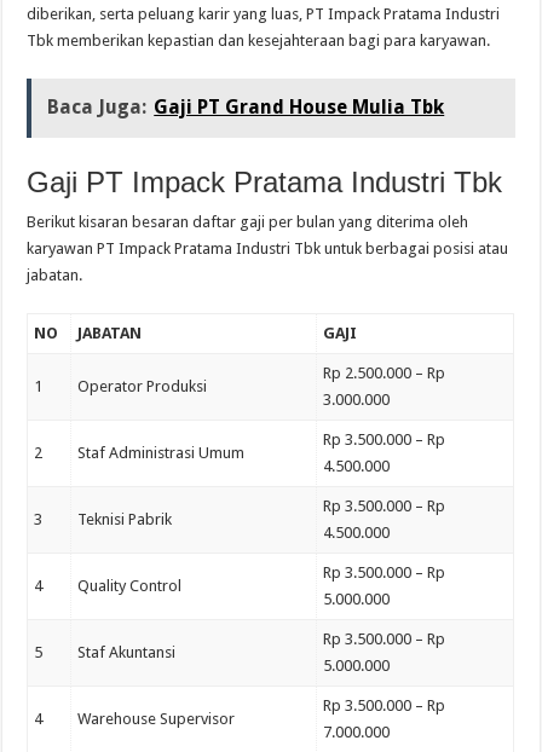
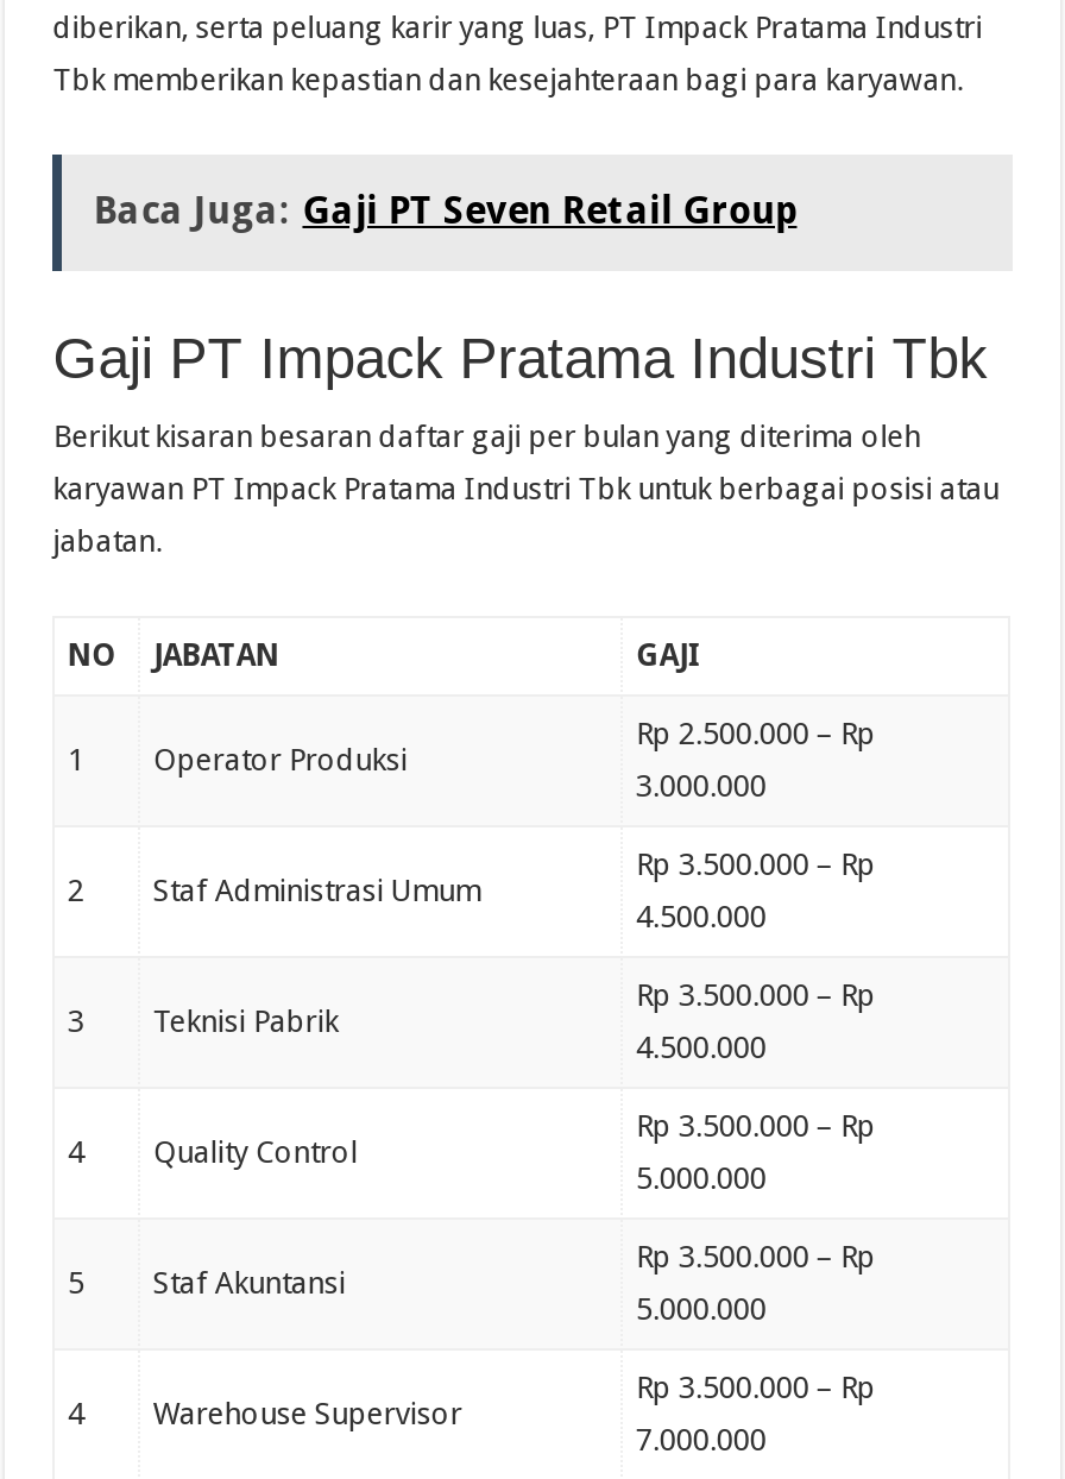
[47,96,444,118] Baca Juga: Gaji PT Grand House Mulia Tbk -> [93,188,797,233] Baca Juga: Gaji PT Seven Retail Group

